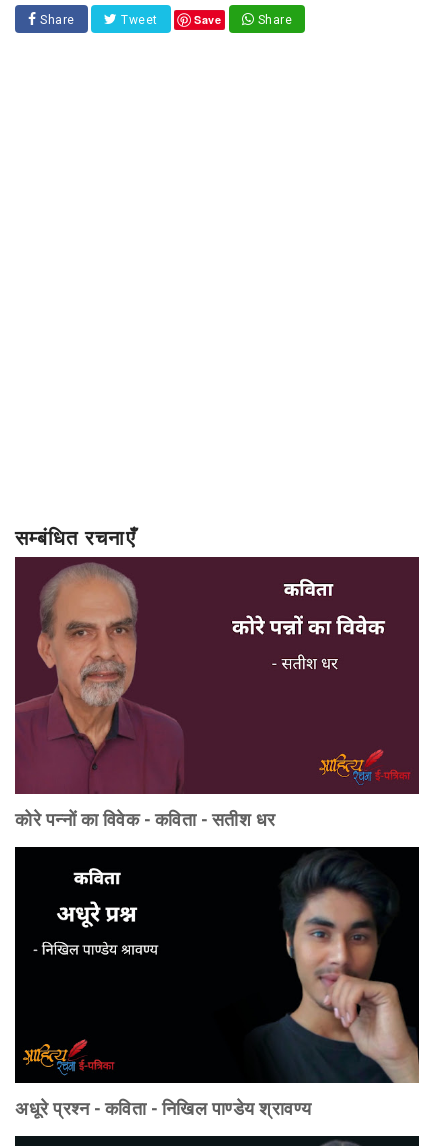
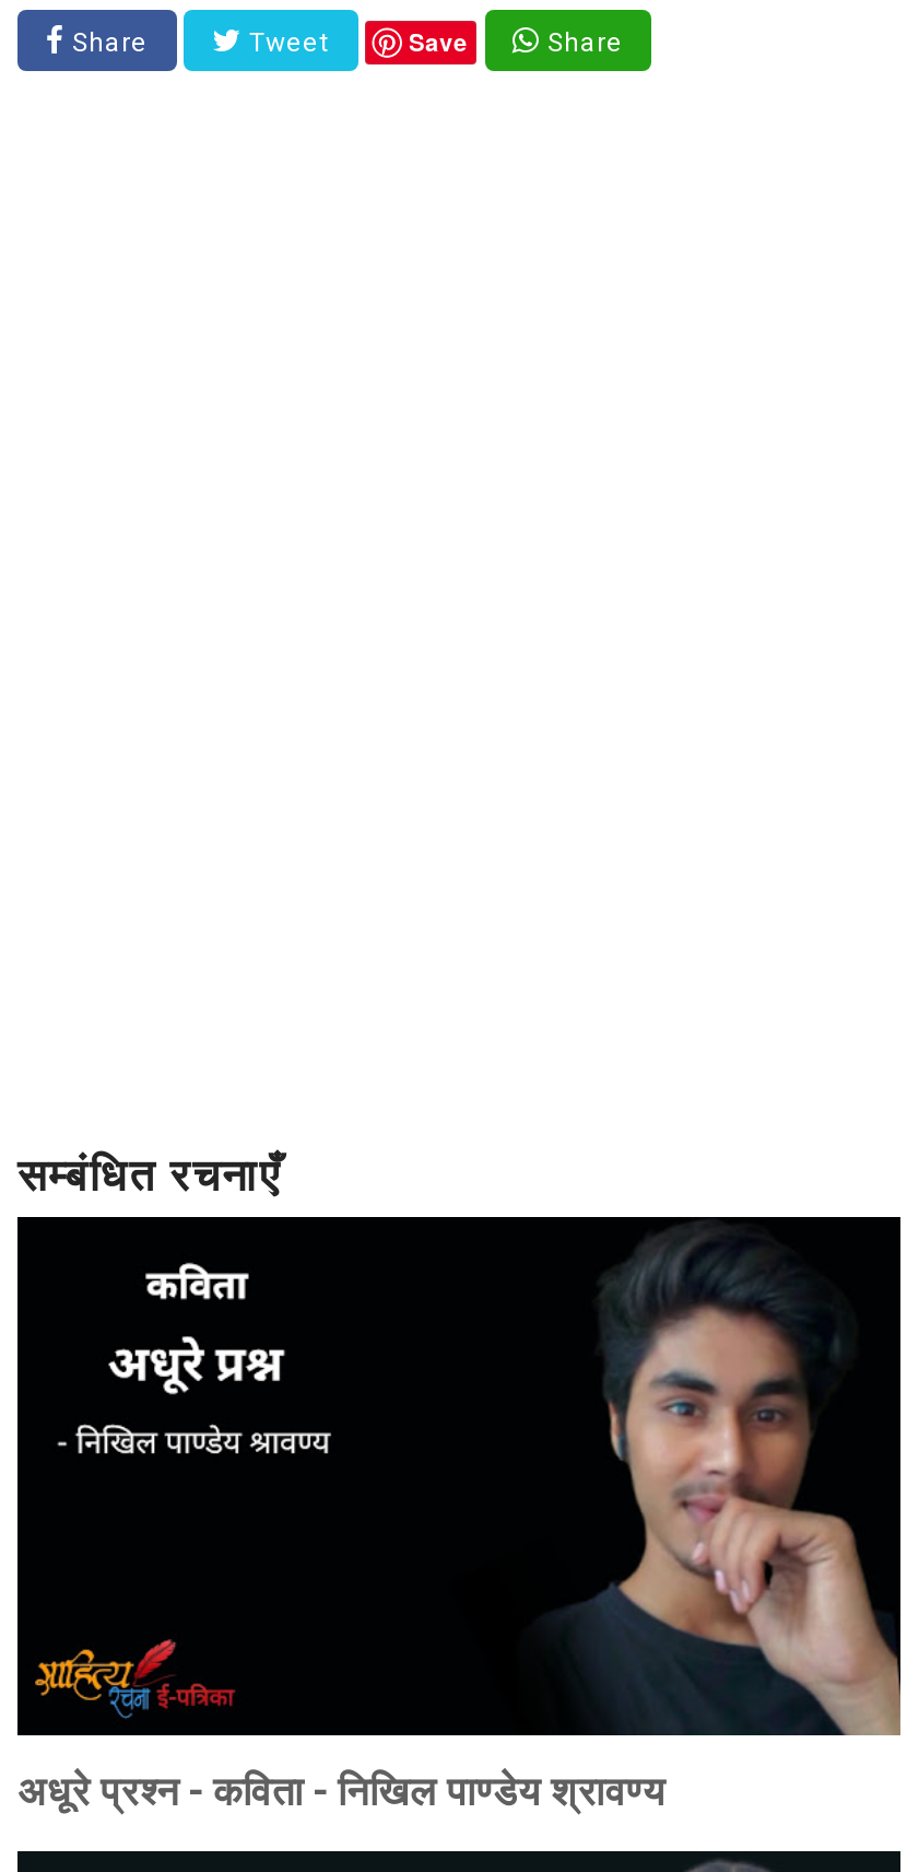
[14,558,420,830] [image] | कोरे पन्नों का विवेक - कविता - सतीश धर -> none

